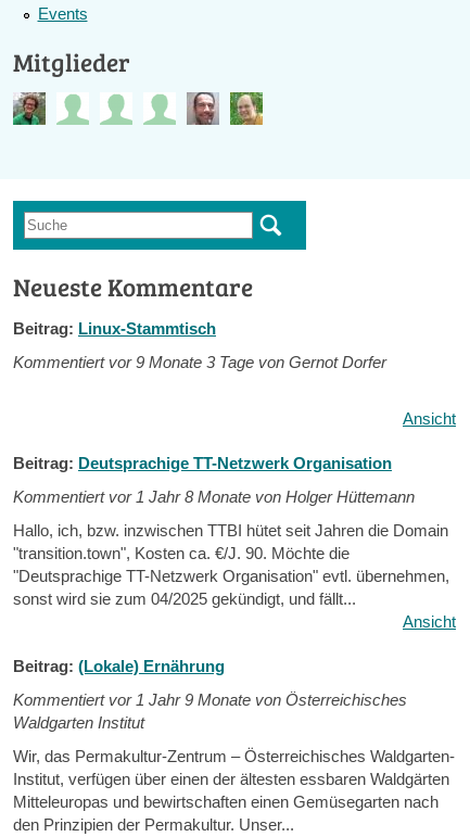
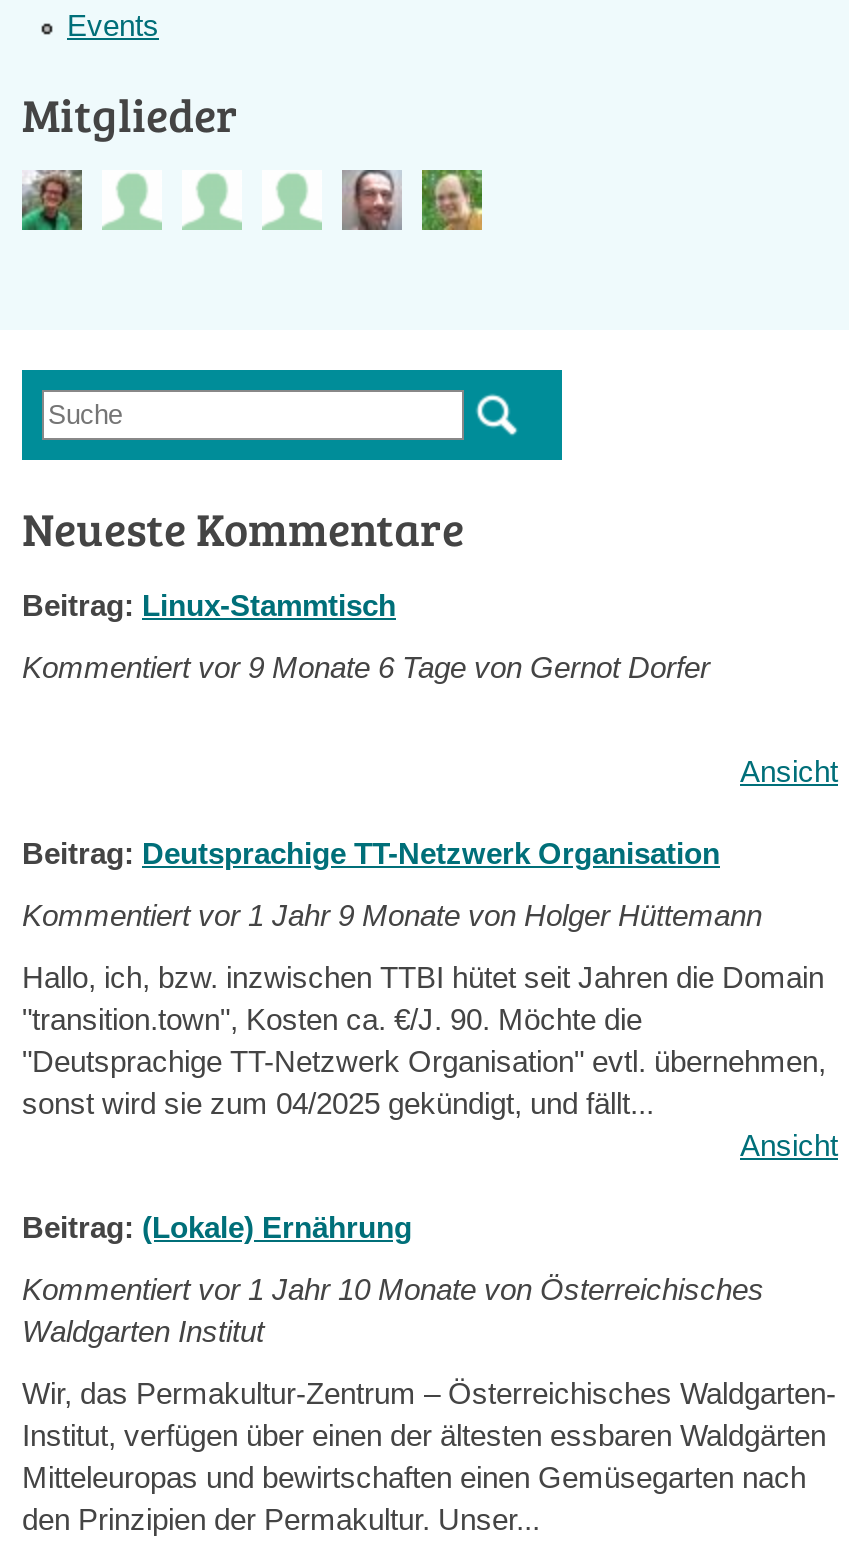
[13,353,386,371] Kommentiert vor 9 Monate 3 Tage von Gernot Dorfer -> [22,650,710,684] Kommentiert vor 9 Monate 6 Tage von Gernot Dorfer
[13,487,415,506] Kommentiert vor 1 Jahr 8 Monate von Holger Hüttemann -> [22,898,762,932] Kommentiert vor 1 Jahr 9 Monate von Holger Hüttemann
[13,690,407,709] Kommentiert vor 1 Jahr 9 Monate von Österreichisches -> [22,1272,764,1306] Kommentiert vor 1 Jahr 10 Monate von Österreichisches

